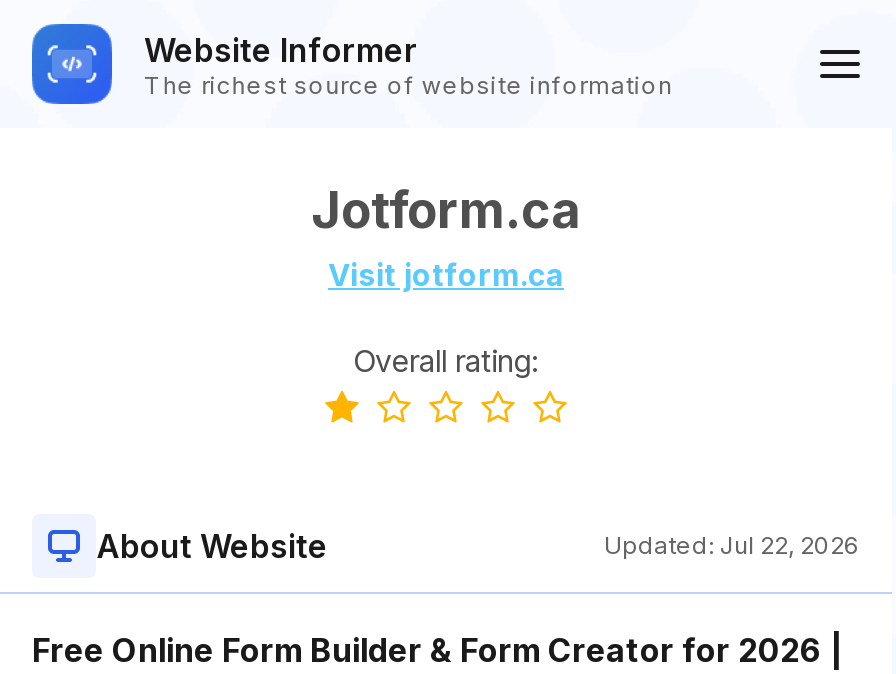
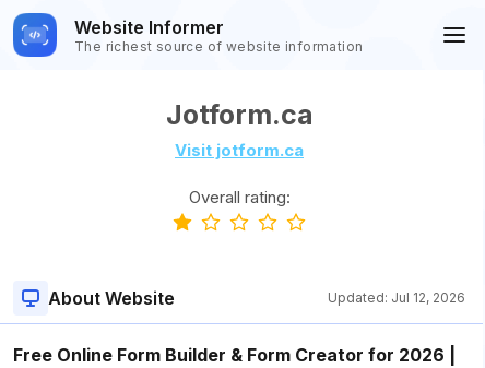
[604,530,860,560] Updated: Jul 22, 2026 -> [328,289,465,306] Updated: Jul 12, 2026

